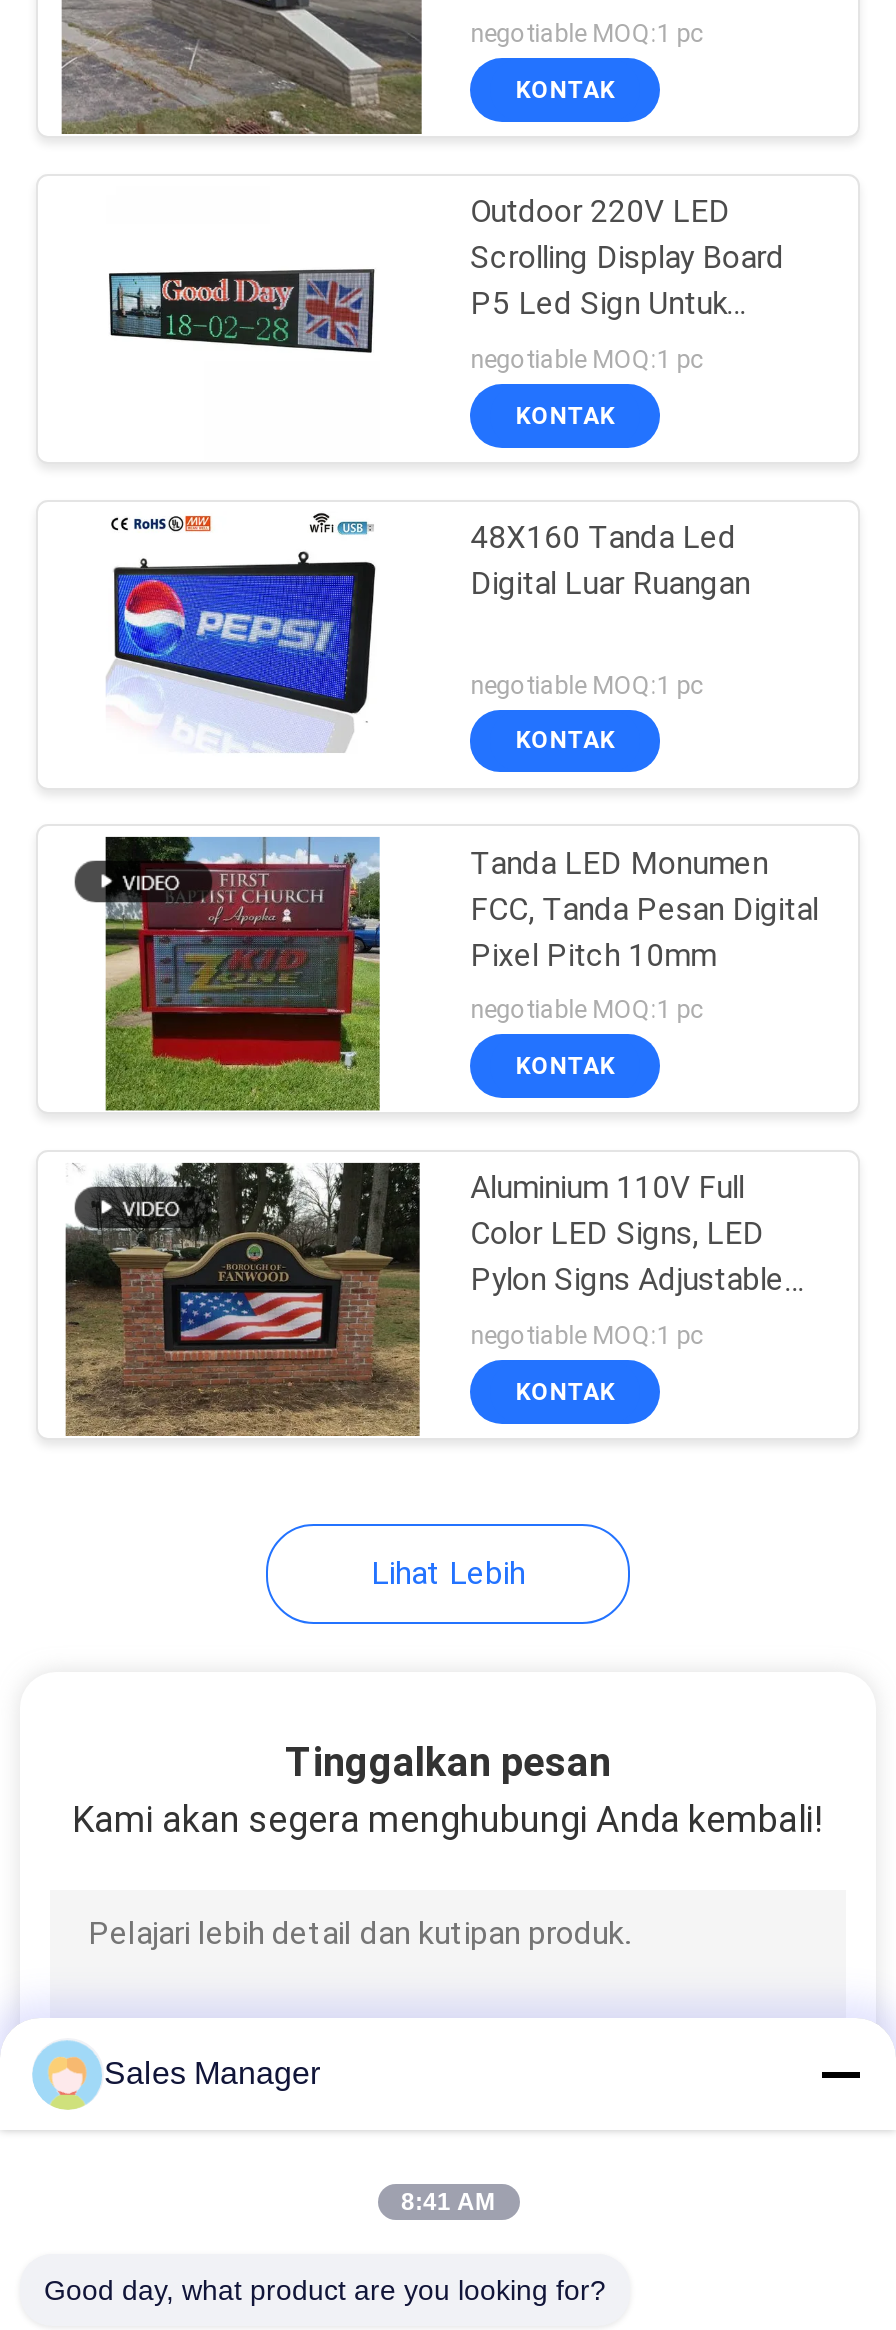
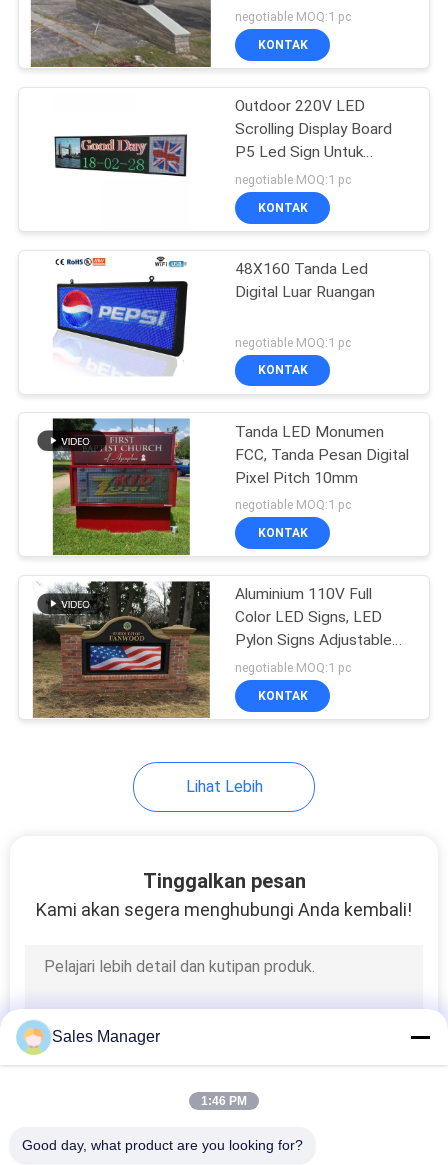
[401,2188,495,2216] 8:41 AM -> [201,1094,247,1108] 1:46 PM

